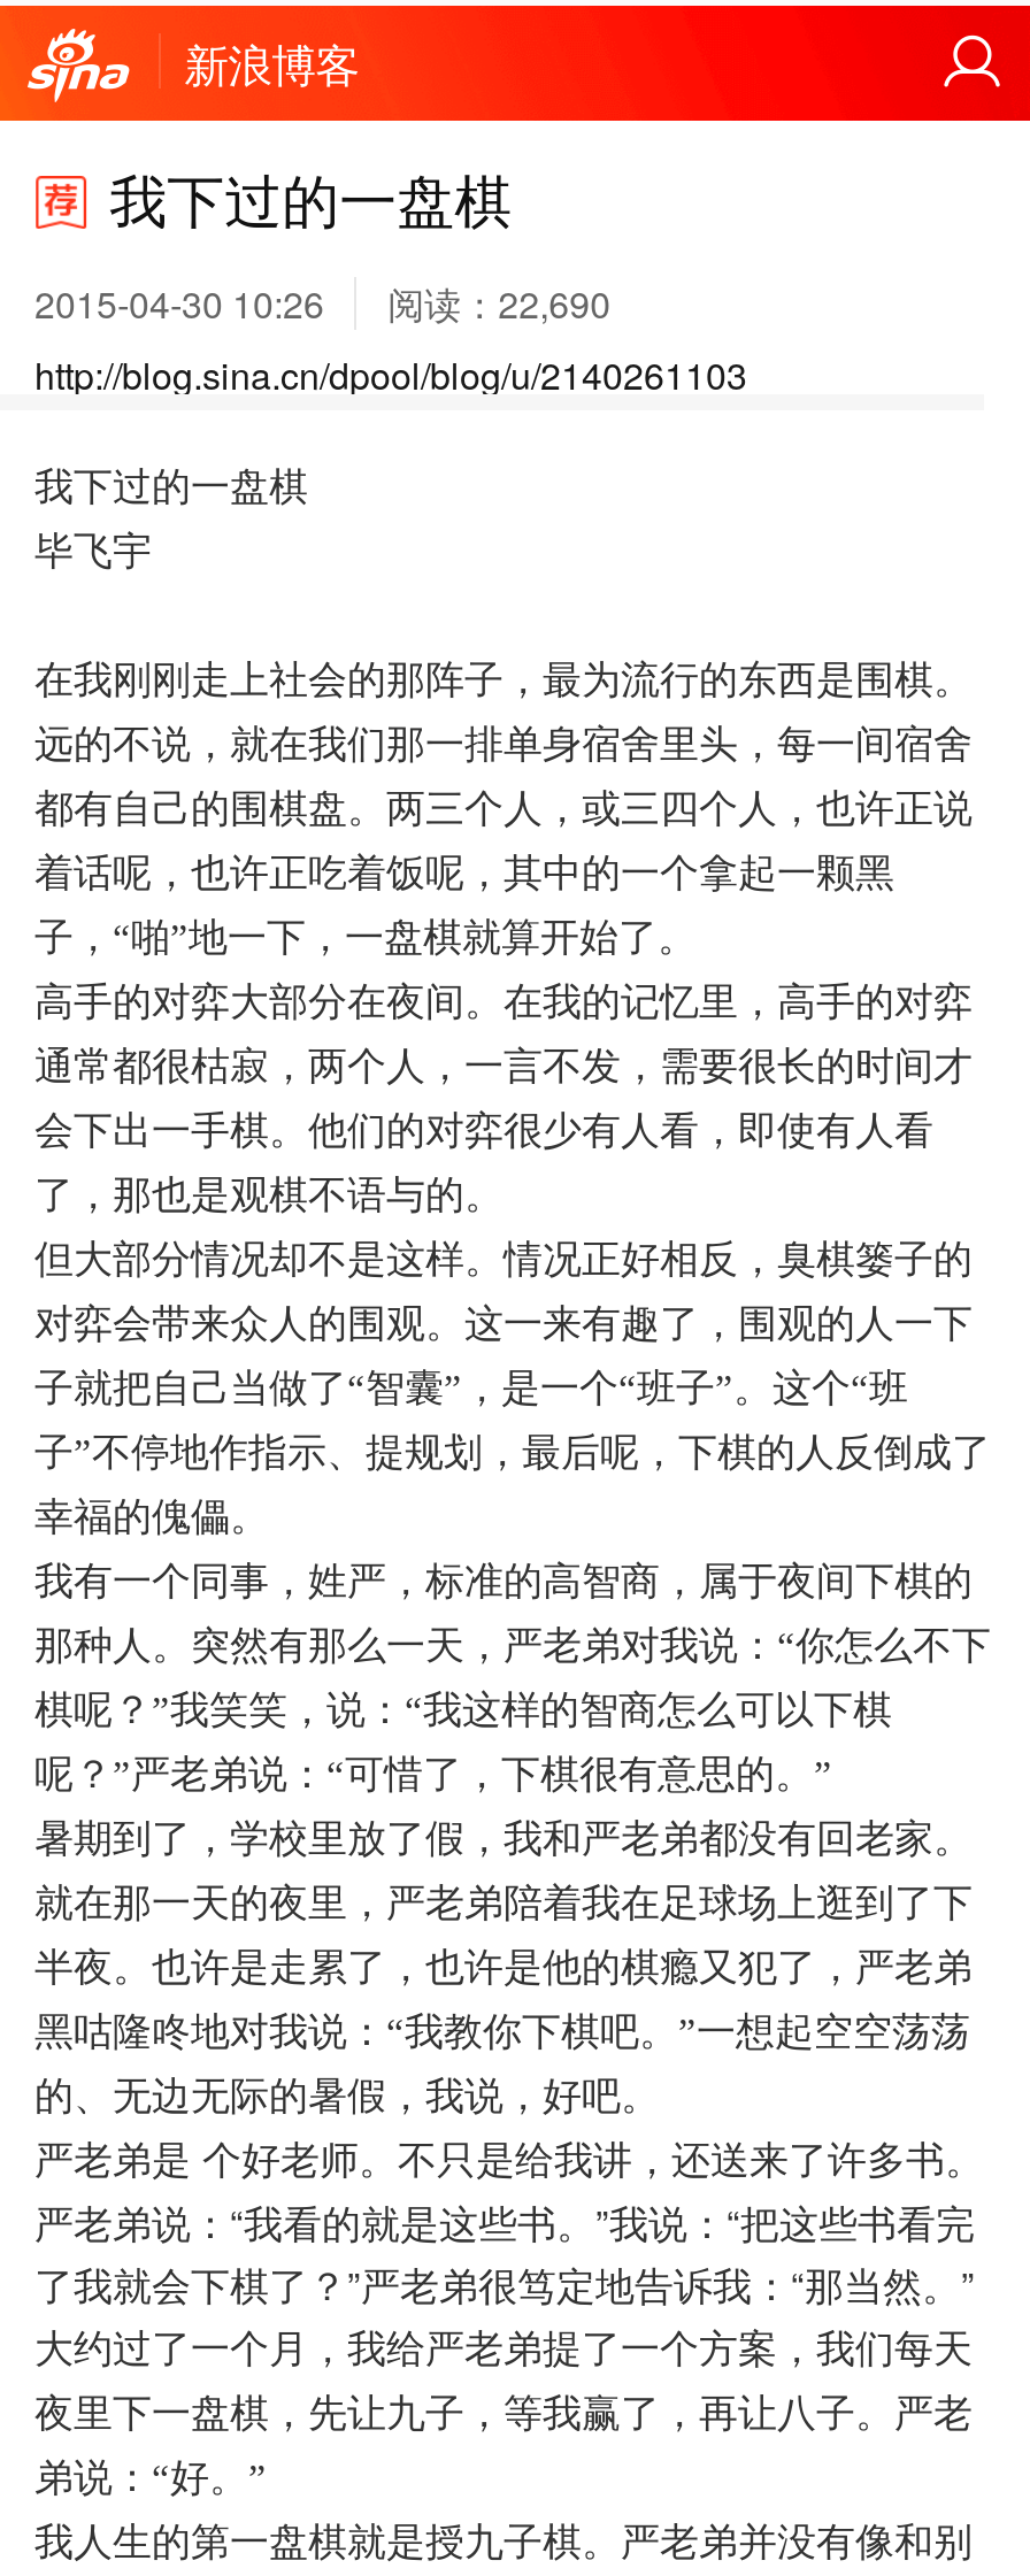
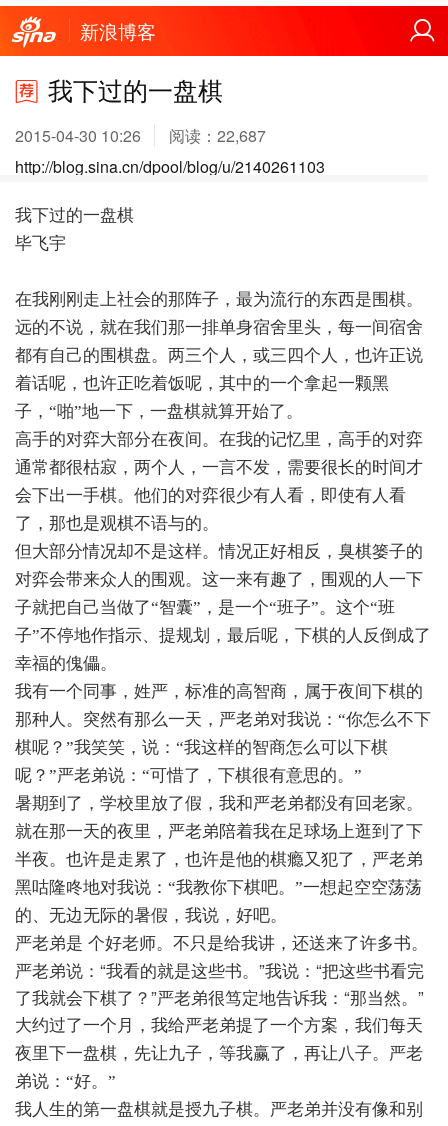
[34,277,611,330] 2015-04-30 10:26 阅读：22,690 -> [15,124,266,147] 2015-04-30 10:26 阅读：22,687

